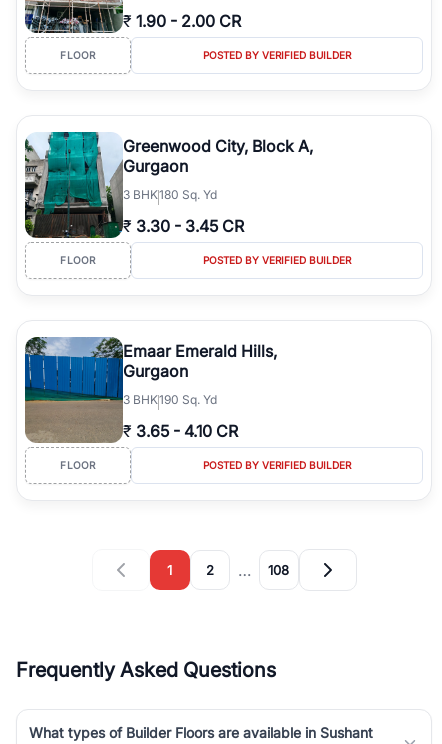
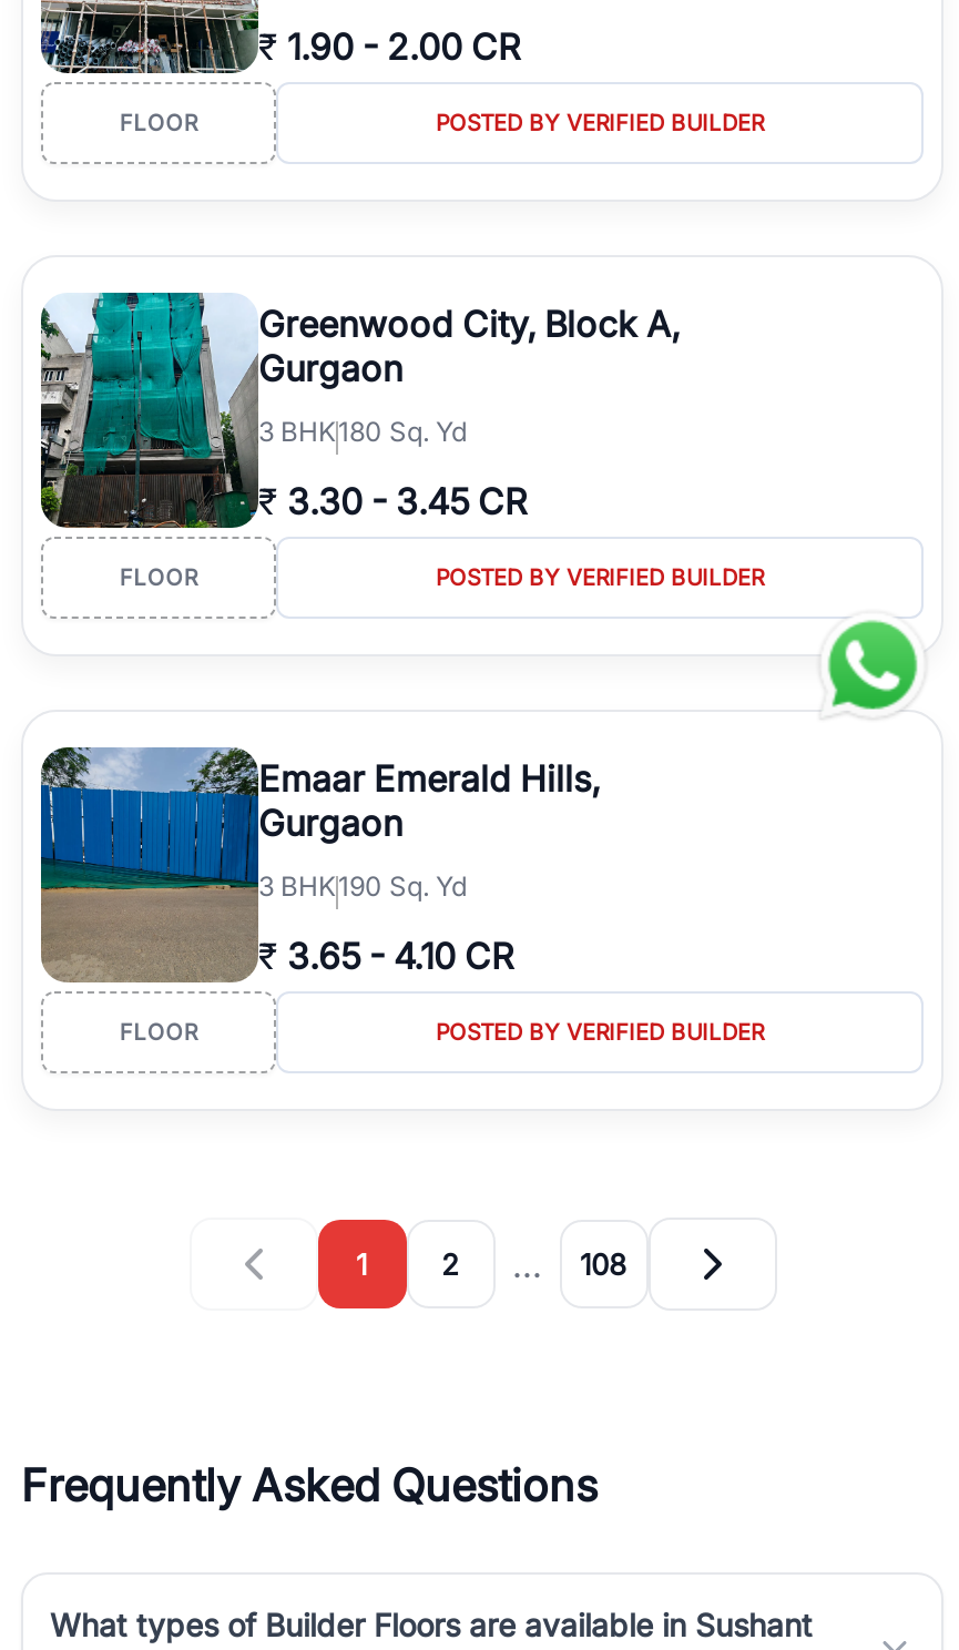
none -> [826,619,919,712] [image]

